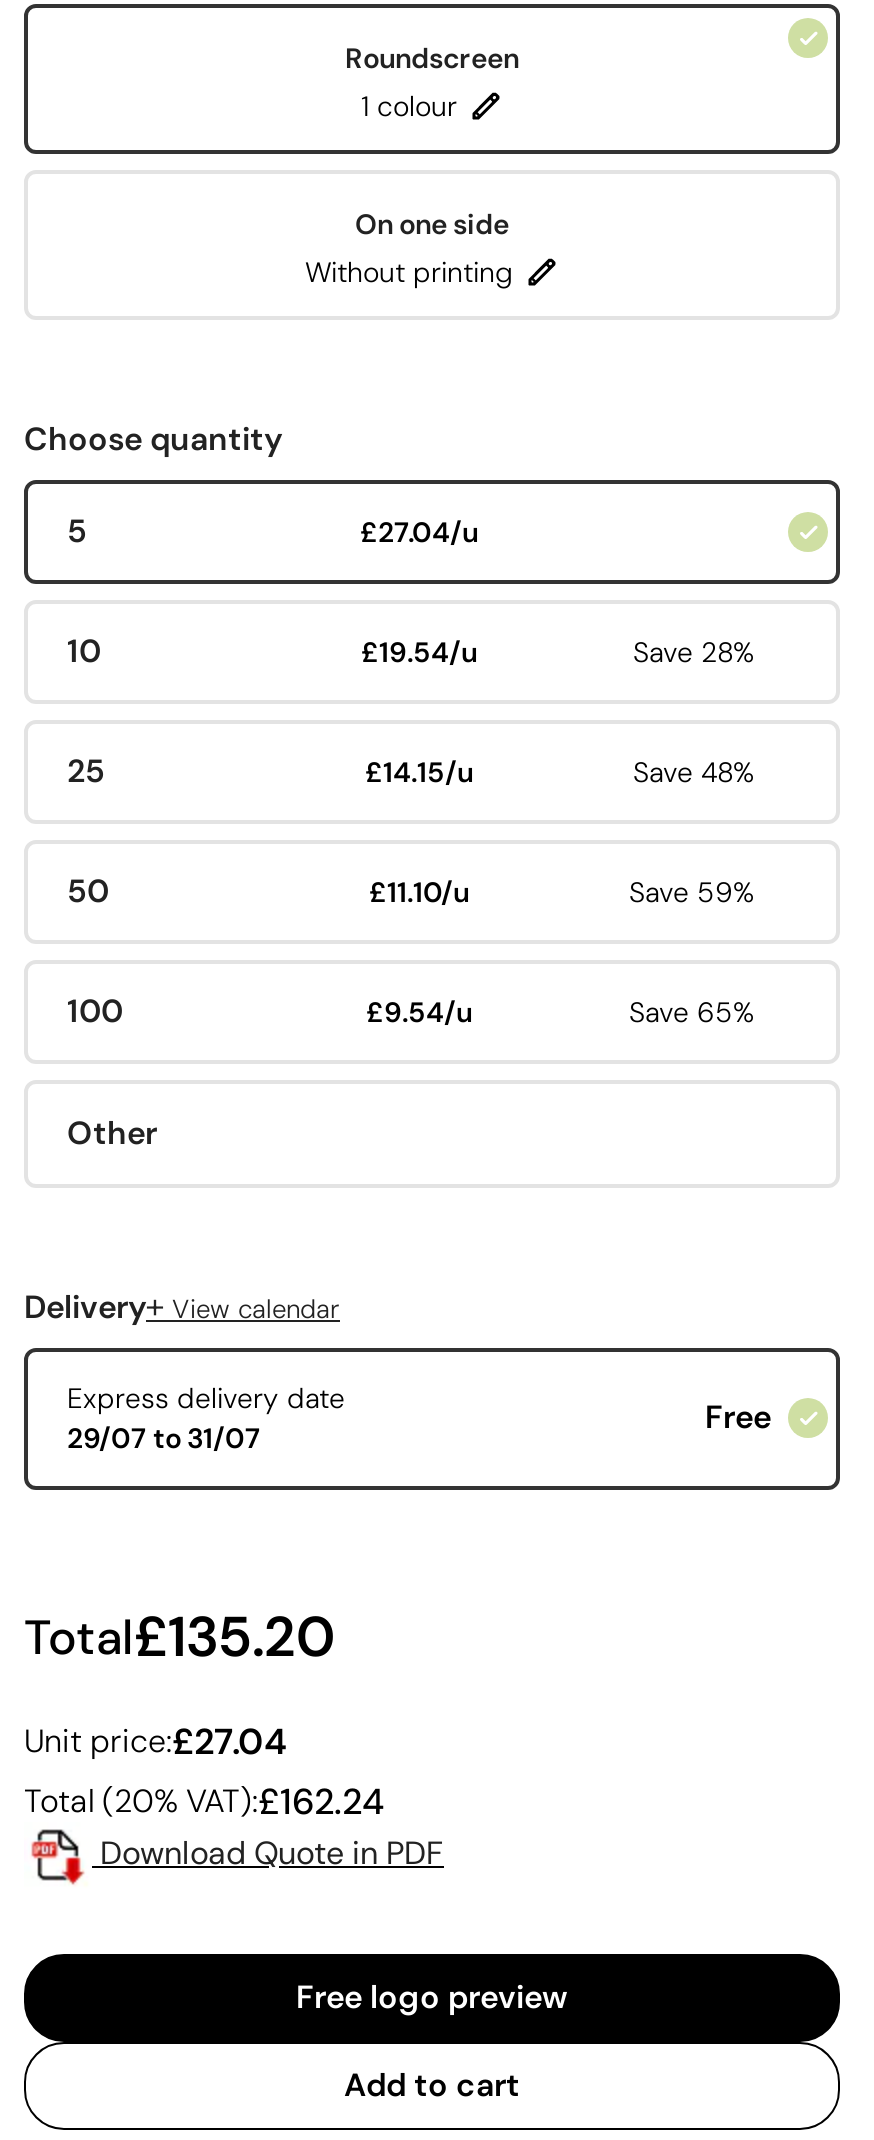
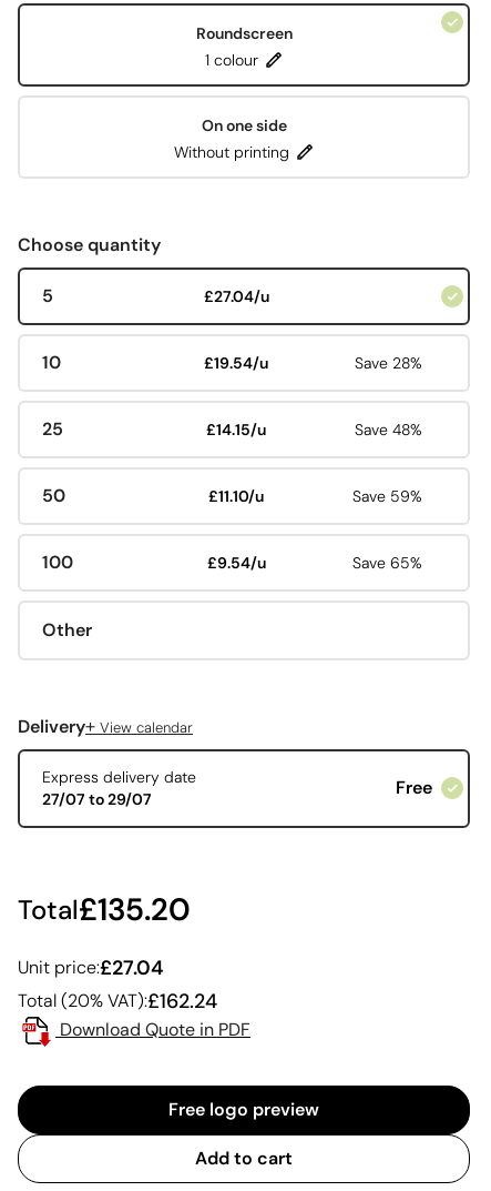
[67,1420,261,1456] 29/07 to 31/07 -> [42,789,151,809] 27/07 to 29/07

